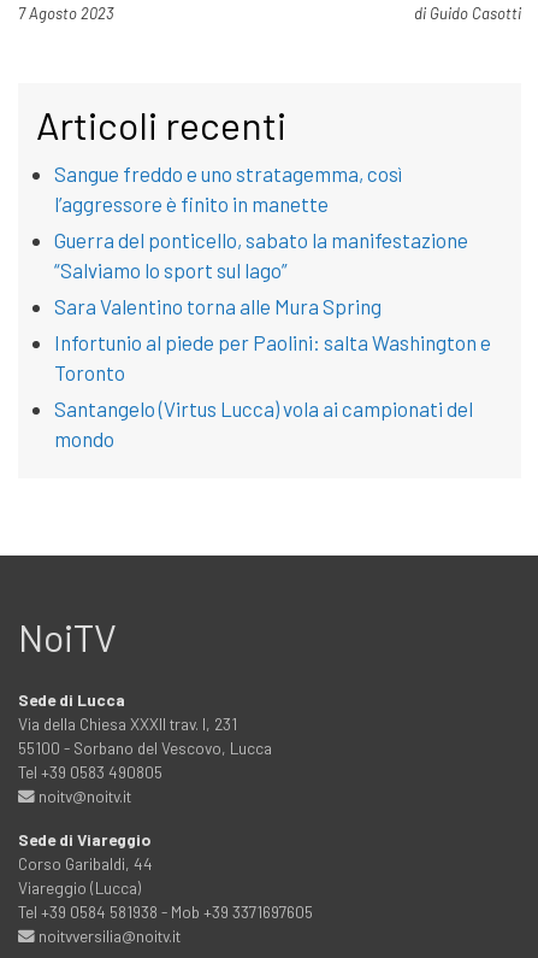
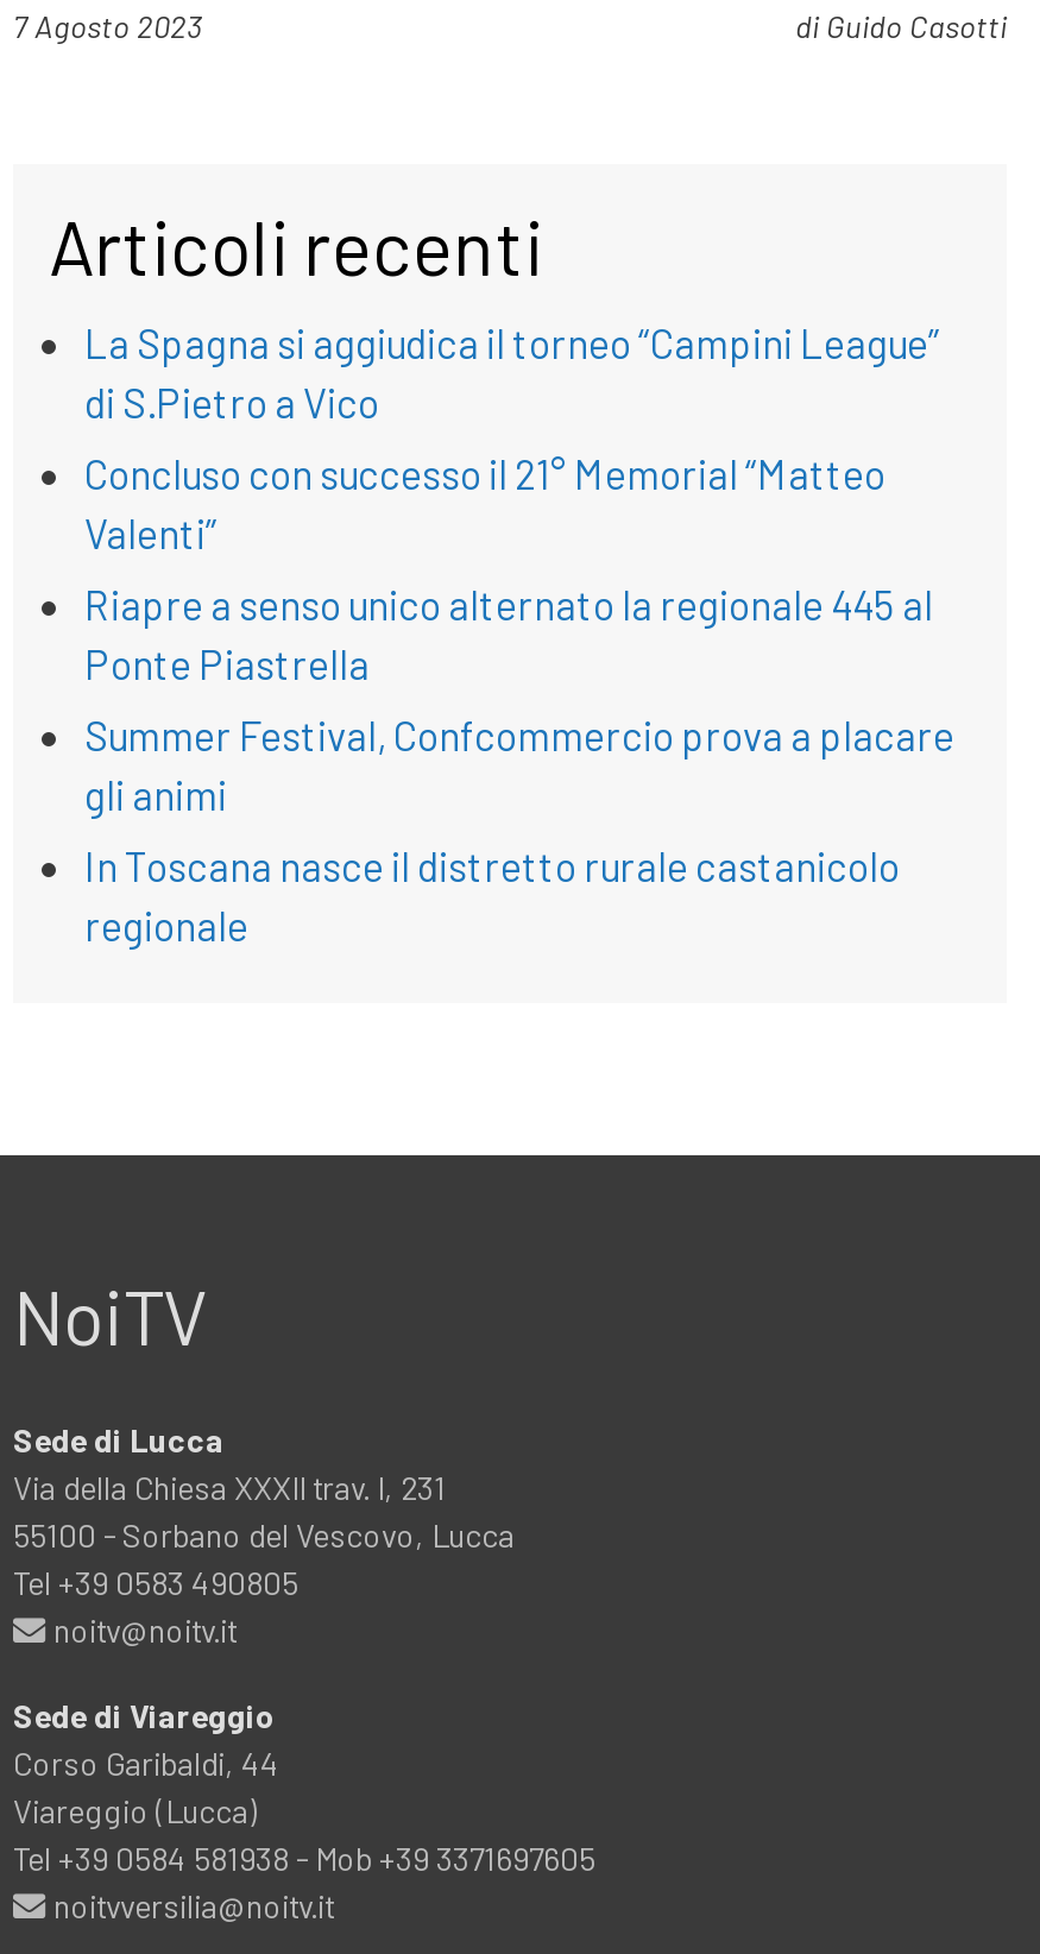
[54,162,402,216] Sangue freddo e uno stratagemma, così | l’aggressore è finito in manette -> [84,319,940,426] La Spagna si aggiudica il torneo “Campini League” | di S.Pietro a Vico
[54,228,468,282] Guerra del ponticello, sabato la manifestazione | “Salviamo lo sport sul lago” -> [84,450,885,556] Concluso con successo il 21° Memorial “Matteo | Valenti”
[54,294,382,318] Sara Valentino torna alle Mura Spring -> [84,580,933,687] Riapre a senso unico alternato la regionale 445 al | Ponte Piastrella
[54,330,491,385] Infortunio al piede per Paolini: salta Washington e | Toronto -> [84,711,954,818] Summer Festival, Confcommercio prova a placare | gli animi
[54,397,473,451] Santangelo (Virtus Lucca) vola ai campionati del | mondo -> [84,842,900,949] In Toscana nasce il distretto rurale castanicolo | regionale

